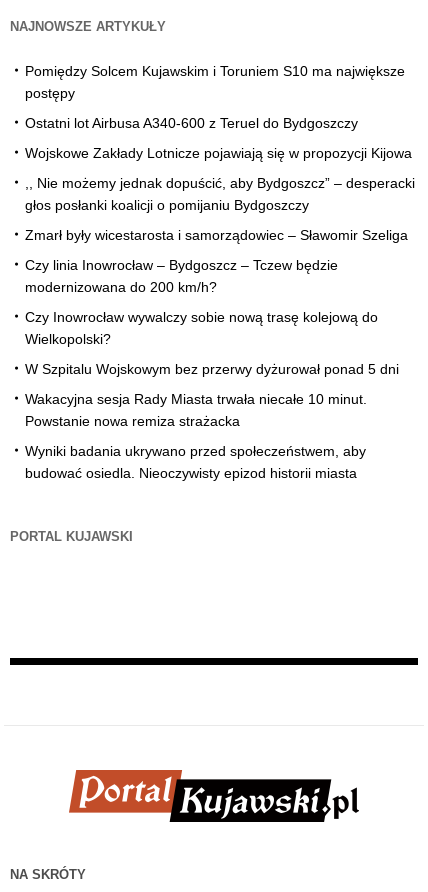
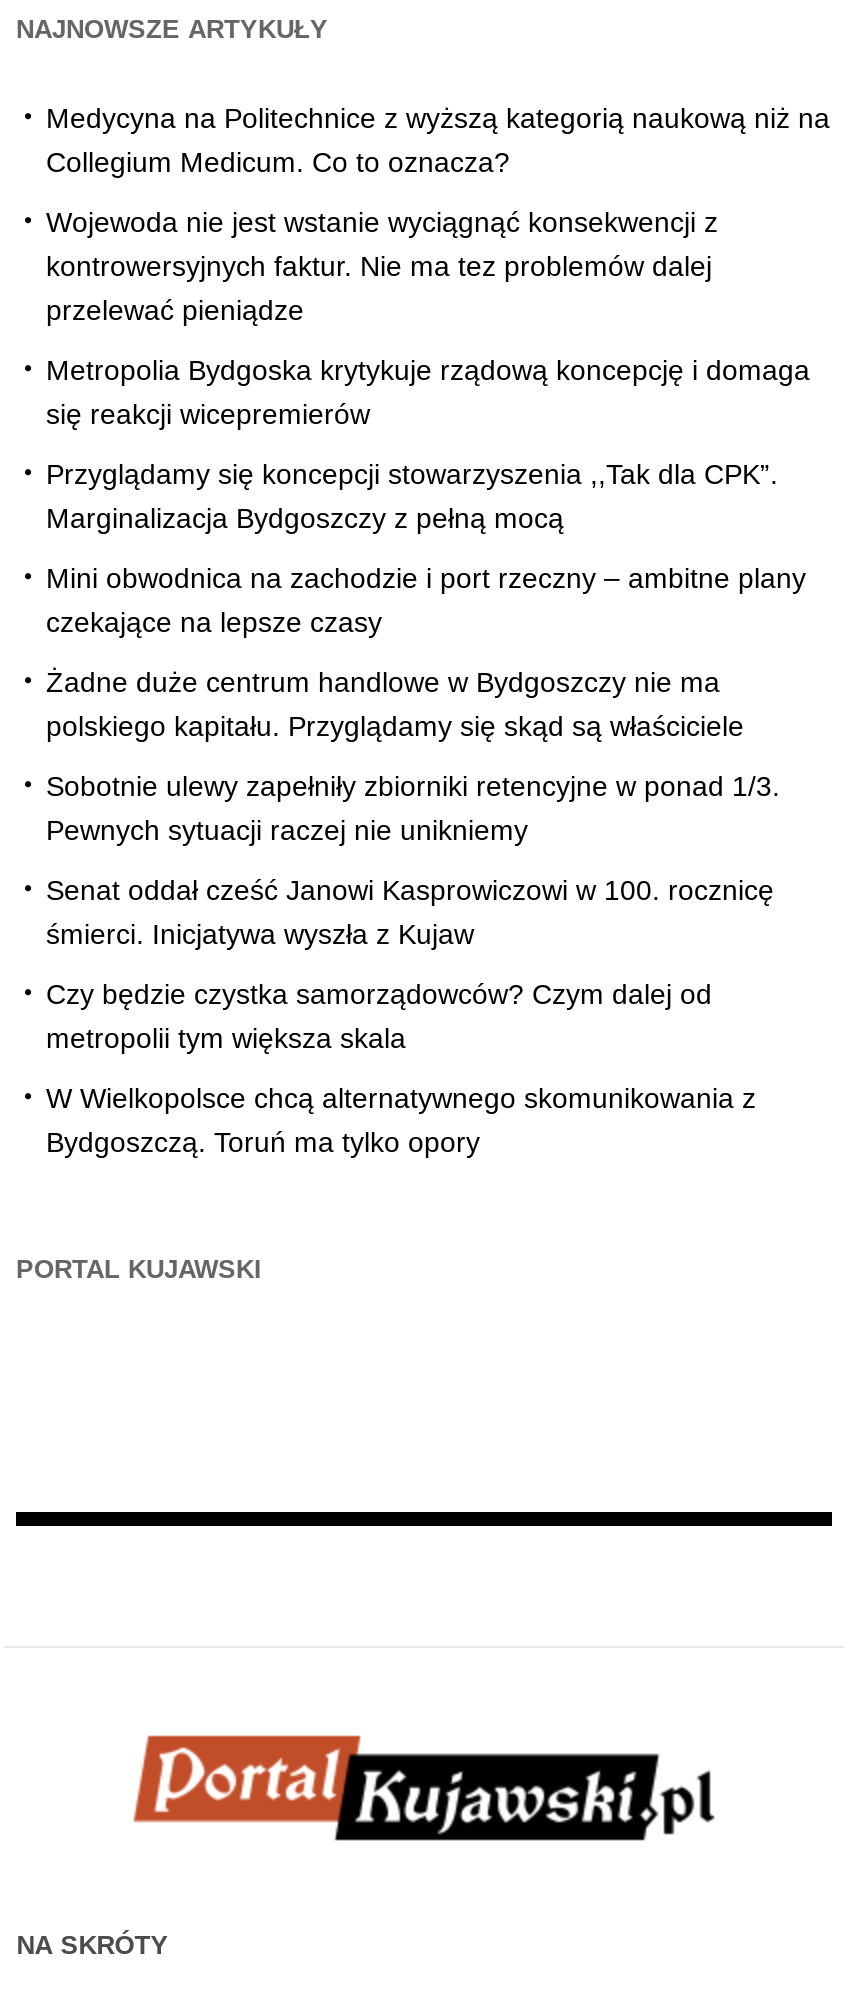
[25,63,405,101] Pomiędzy Solcem Kujawskim i Toruniem S10 ma największe | postępy -> [46,102,830,178] Medycyna na Politechnice z wyższą kategorią naukową niż na | Collegium Medicum. Co to oznacza?
[25,115,358,131] Ostatni lot Airbusa A340-600 z Teruel do Bydgoszczy -> [46,206,718,326] Wojewoda nie jest wstanie wyciągnąć konsekwencji z | kontrowersyjnych faktur. Nie ma tez problemów dalej | przelewać pieniądze
[25,145,412,161] Wojskowe Zakłady Lotnicze pojawiają się w propozycji Kijowa -> [46,354,810,430] Metropolia Bydgoska krytykuje rządową koncepcję i domaga | się reakcji wicepremierów
[25,175,415,213] ,, Nie możemy jednak dopuścić, aby Bydgoszcz” – desperacki | głos posłanki koalicji o pomijaniu Bydgoszczy -> [46,458,778,534] Przyglądamy się koncepcji stowarzyszenia ,,Tak dla CPK”. | Marginalizacja Bydgoszczy z pełną mocą
[25,227,408,243] Zmarł były wicestarosta i samorządowiec – Sławomir Szeliga -> [46,562,806,638] Mini obwodnica na zachodzie i port rzeczny – ambitne plany | czekające na lepsze czasy
[25,257,338,295] Czy linia Inowrocław – Bydgoszcz – Tczew będzie | modernizowana do 200 km/h? -> [46,666,744,742] Żadne duże centrum handlowe w Bydgoszczy nie ma | polskiego kapitału. Przyglądamy się skąd są właściciele
[25,309,378,347] Czy Inowrocław wywalczy sobie nową trasę kolejową do | Wielkopolski? -> [46,770,780,846] Sobotnie ulewy zapełniły zbiorniki retencyjne w ponad 1/3. | Pewnych sytuacji raczej nie unikniemy
[25,361,399,377] W Szpitalu Wojskowym bez przerwy dyżurował ponad 5 dni -> [46,874,774,950] Senat oddał cześć Janowi Kasprowiczowi w 100. rocznicę | śmierci. Inicjatywa wyszła z Kujaw
[25,391,367,429] Wakacyjna sesja Rady Miasta trwała niecałe 10 minut. | Powstanie nowa remiza strażacka -> [46,978,712,1054] Czy będzie czystka samorządowców? Czym dalej od | metropolii tym większa skala
[25,443,366,481] Wyniki badania ukrywano przed społeczeństwem, aby | budować osiedla. Nieoczywisty epizod historii miasta -> [46,1082,756,1158] W Wielkopolsce chcą alternatywnego skomunikowania z | Bydgoszczą. Toruń ma tylko opory

